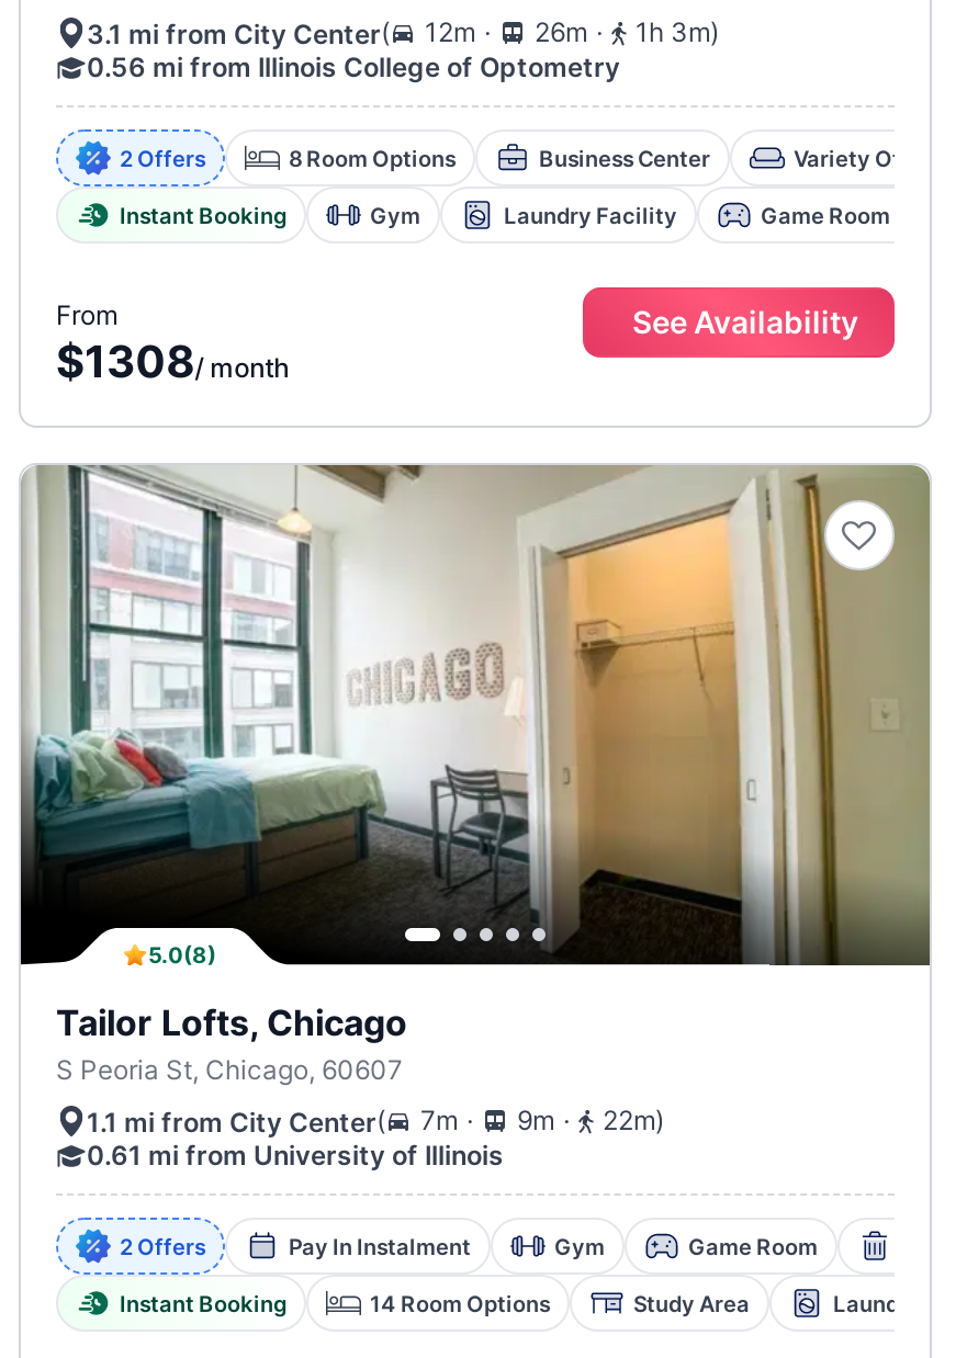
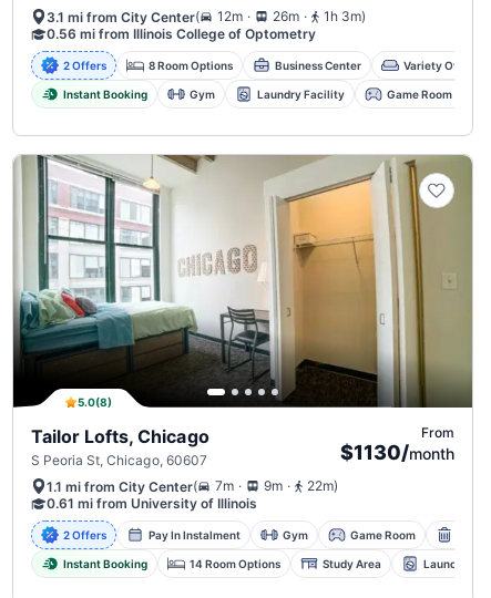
[56,298,289,388] From | $1308/month -> none
[632,303,858,340] See Availability -> none
none -> [340,424,454,464] From | $1130/month

